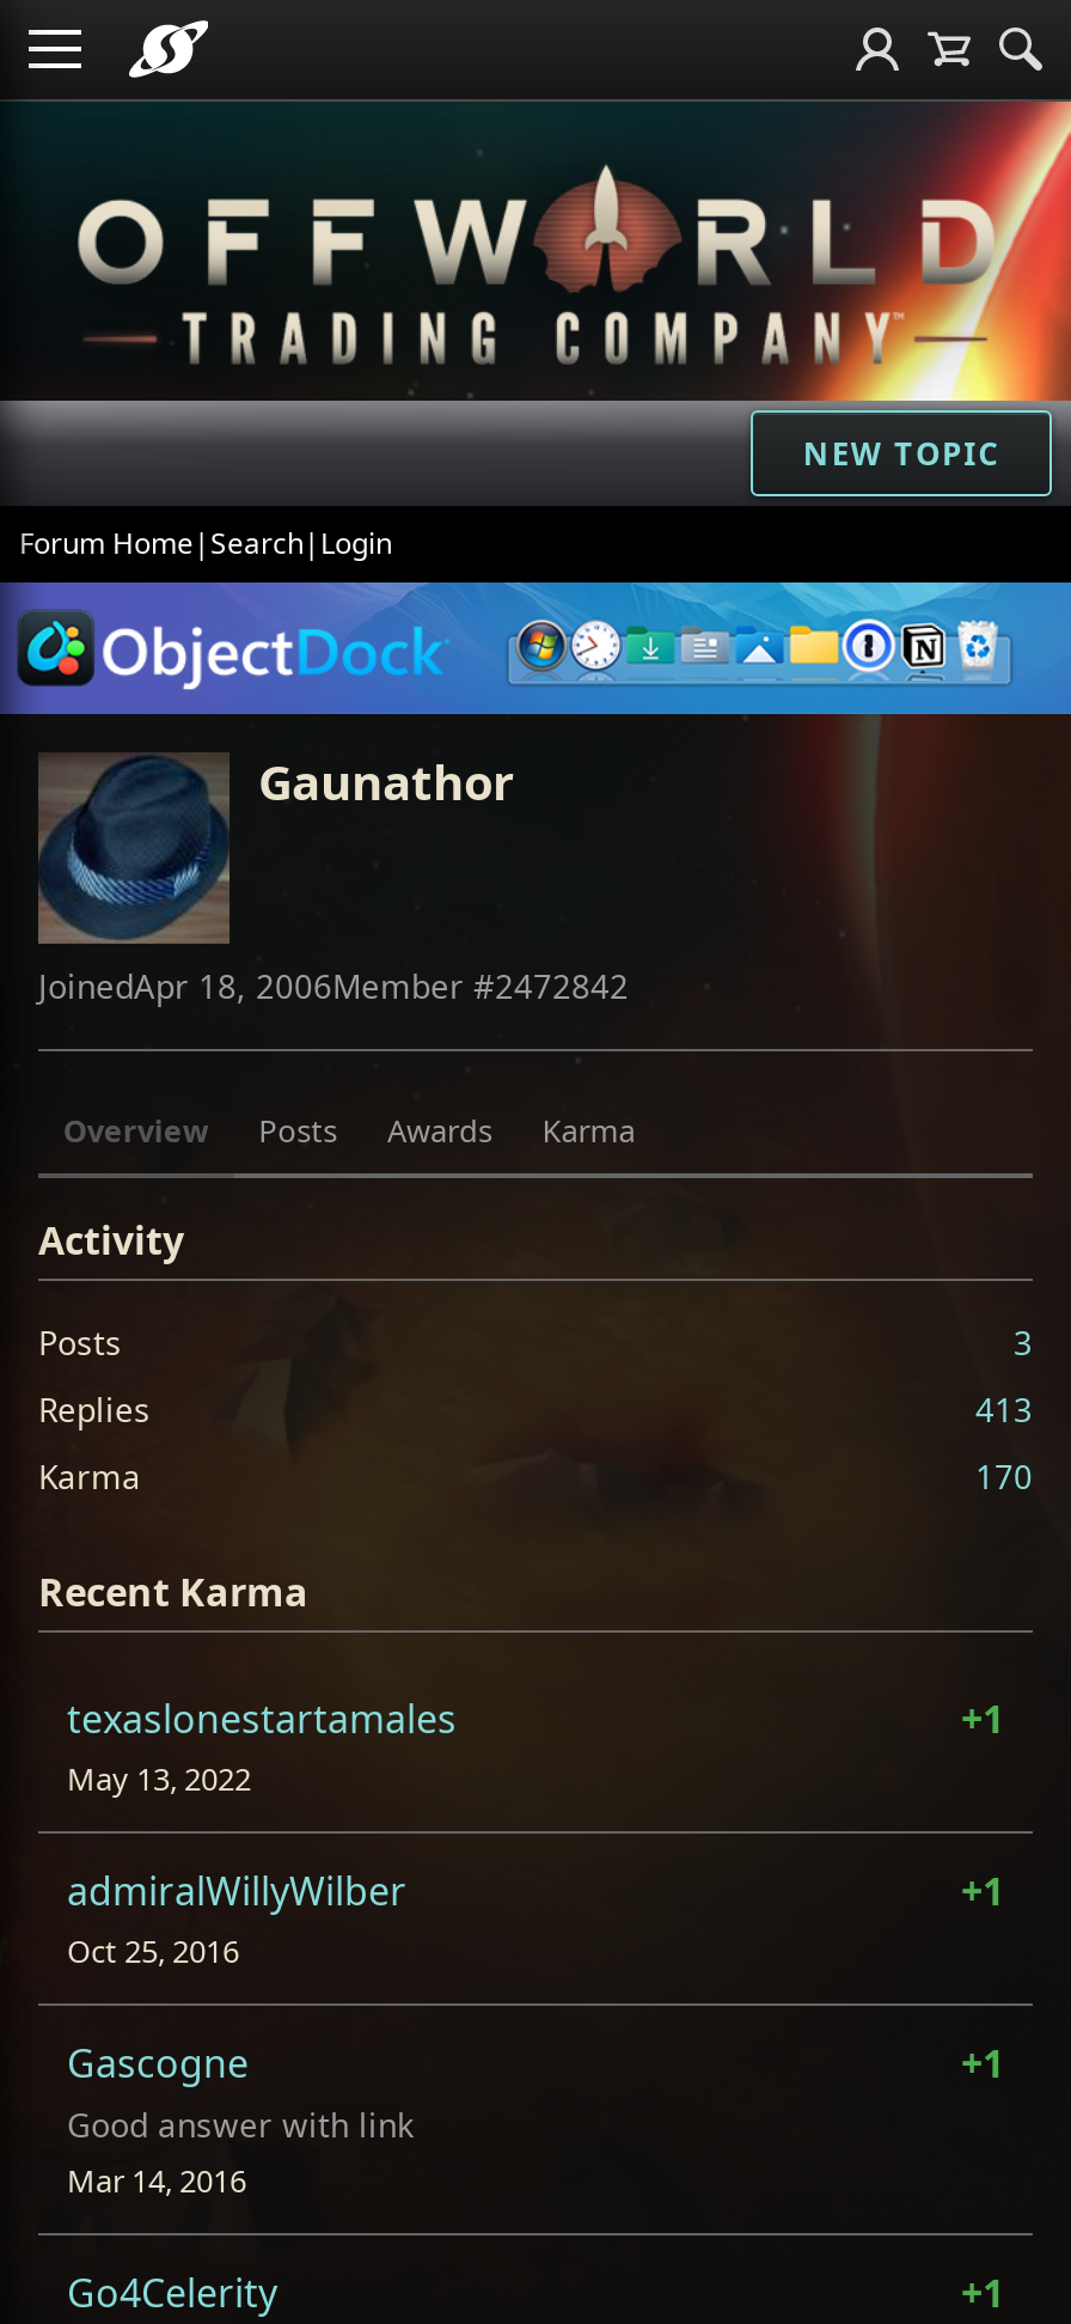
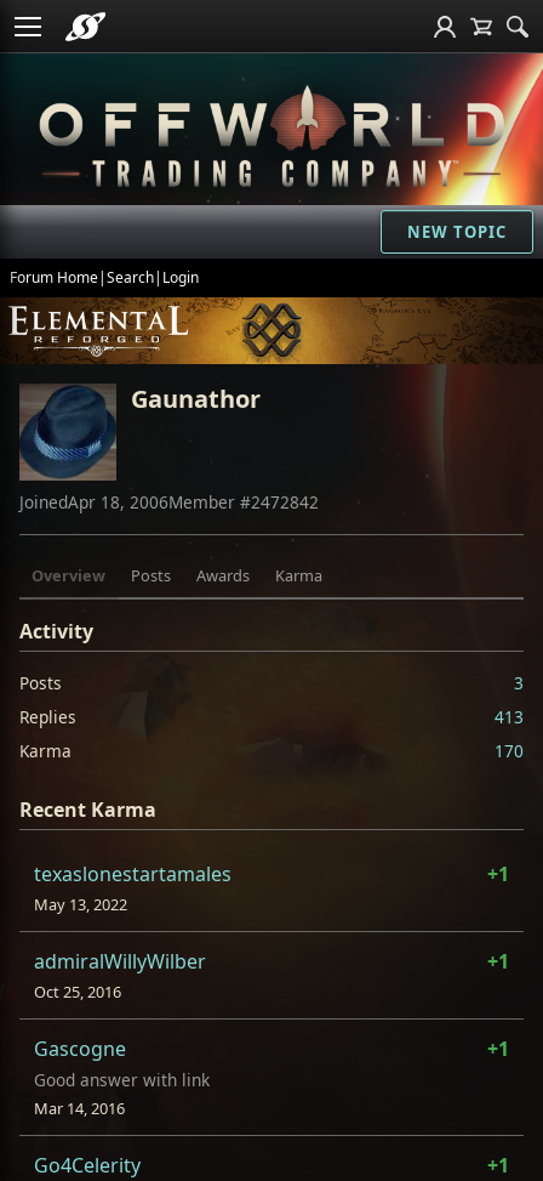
[7,580,1064,716] [image] -> [4,296,539,365] [image]

